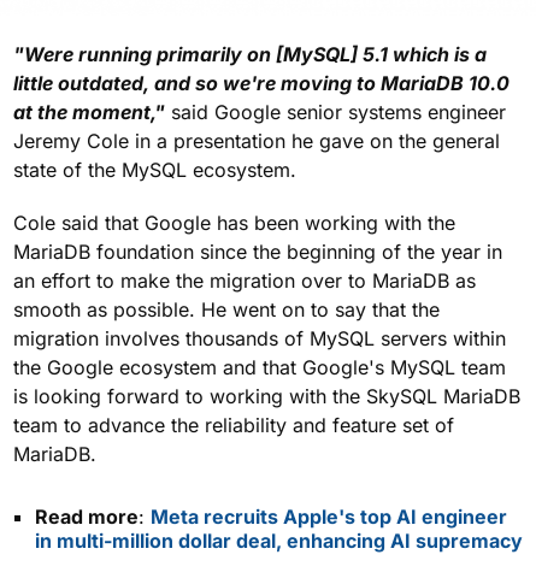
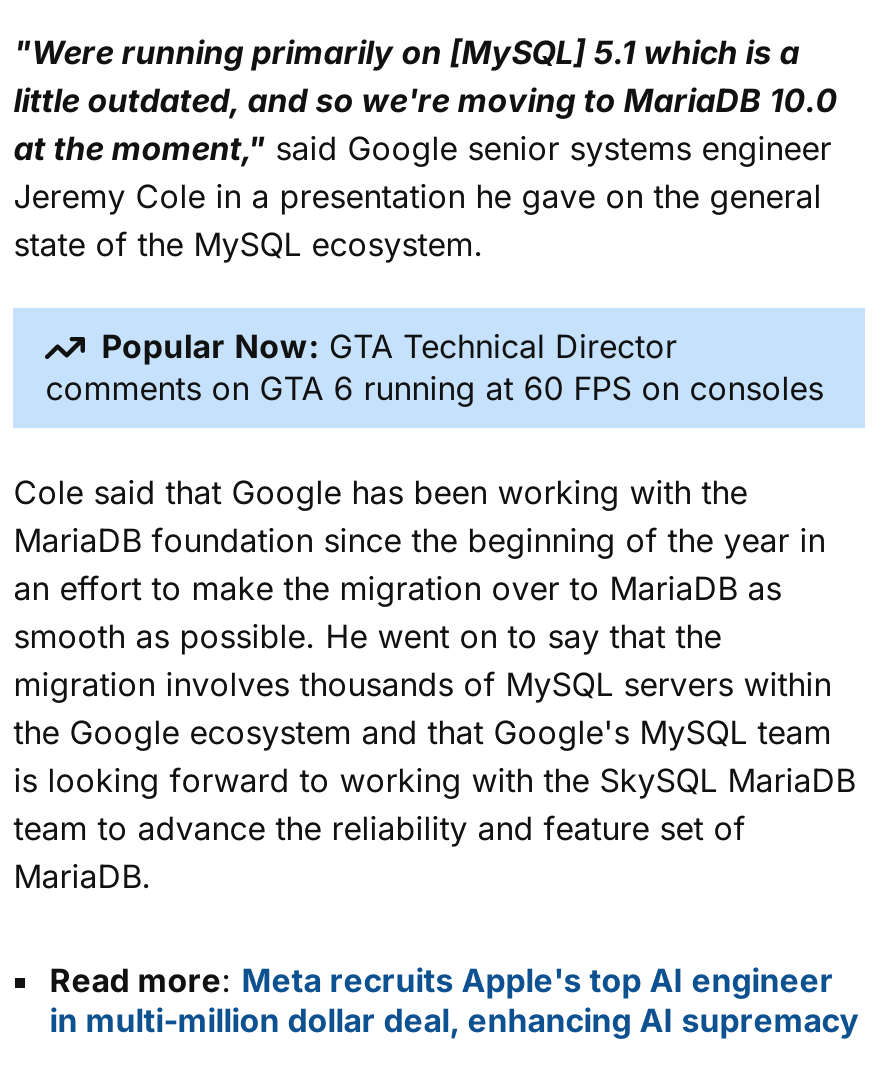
none -> [45,325,823,408] Popular Now: GTA Technical Director | comments on GTA 6 running at 60 FPS on consoles

